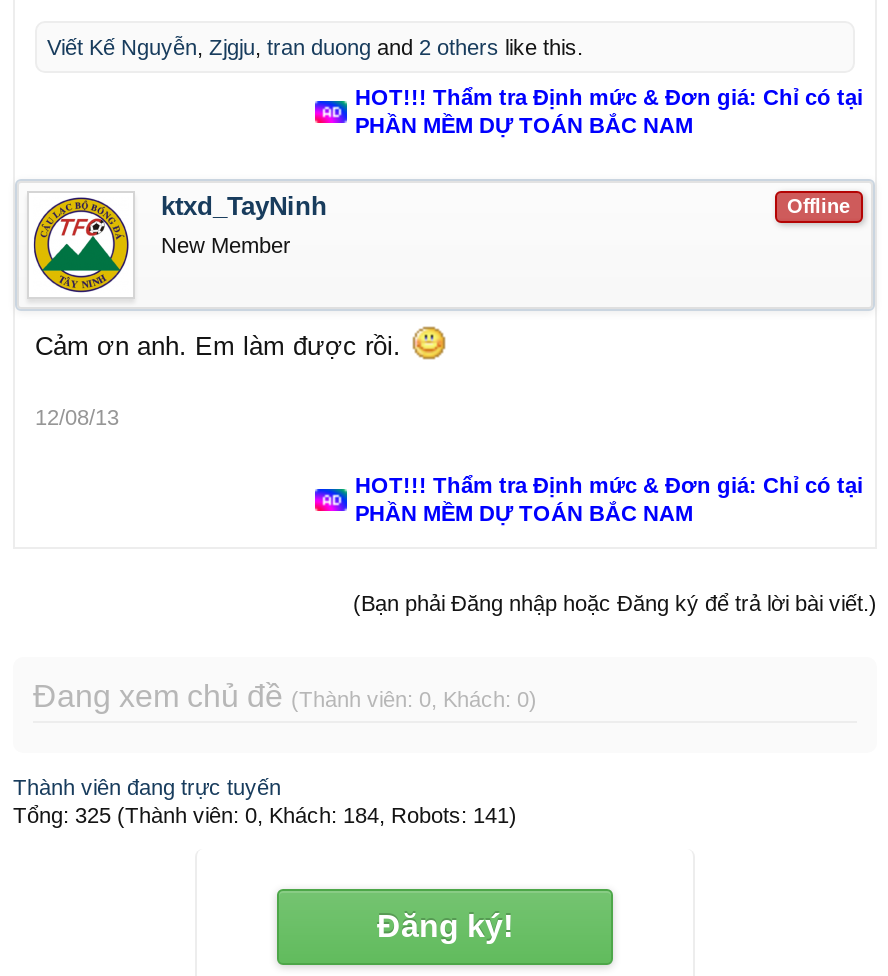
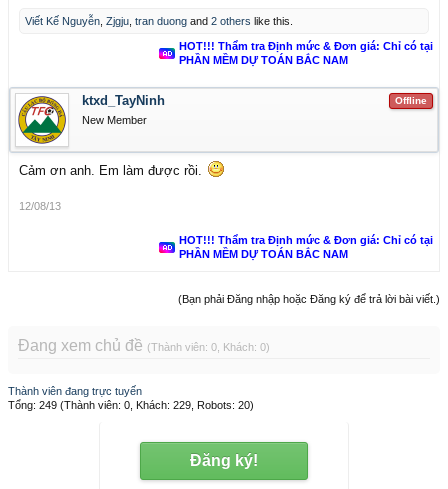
[13,803,517,827] Tổng: 325 (Thành viên: 0, Khách: 184, Robots: 141) -> [8,399,254,411] Tổng: 249 (Thành viên: 0, Khách: 229, Robots: 20)

